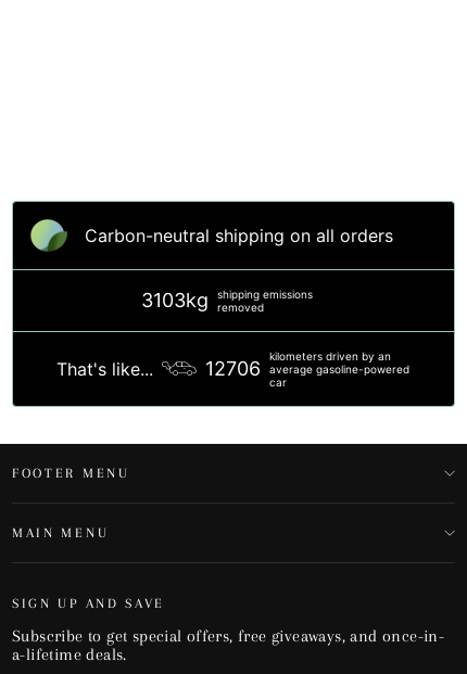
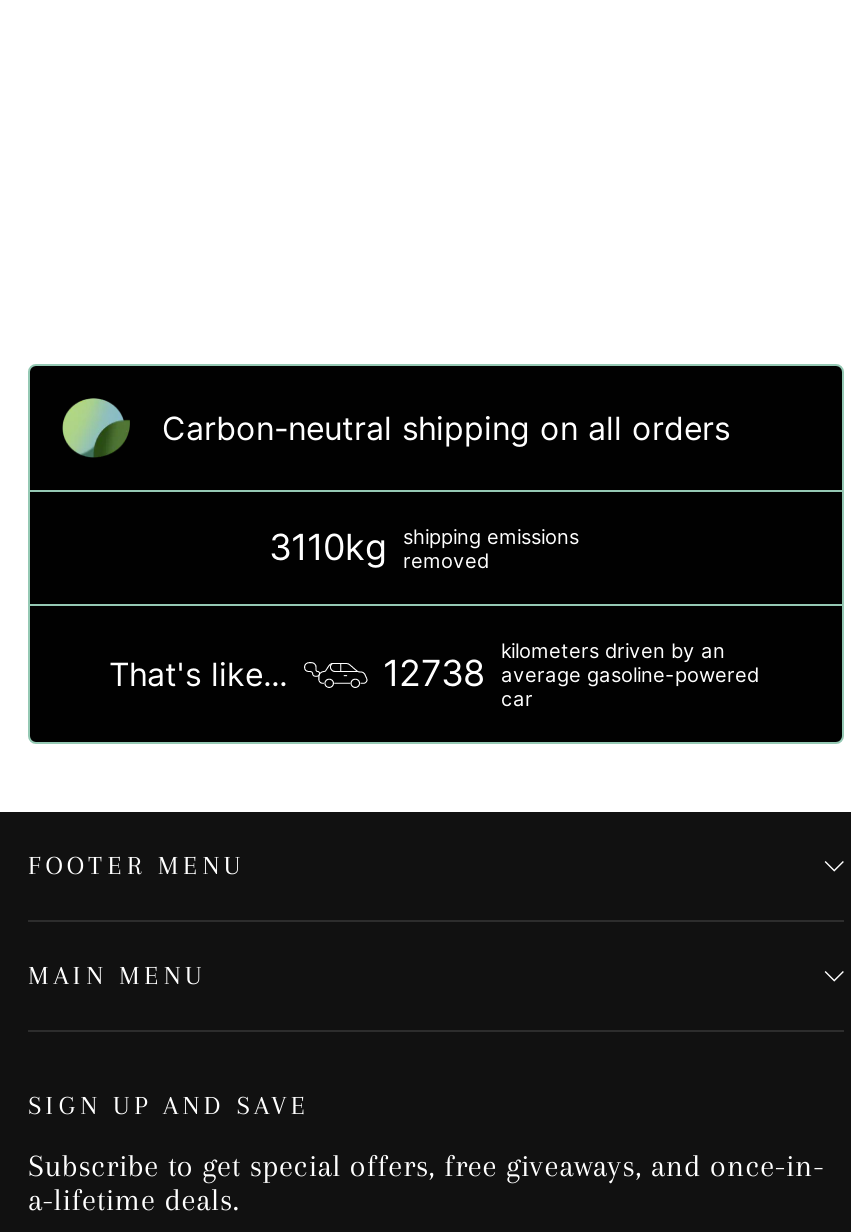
[141,287,313,313] 3103kg shipping emissions removed -> [269,524,579,572] 3110kg shipping emissions removed
[205,357,409,380] 12706 average gasoline-powered -> [383,652,759,694] 12738 average gasoline-powered

